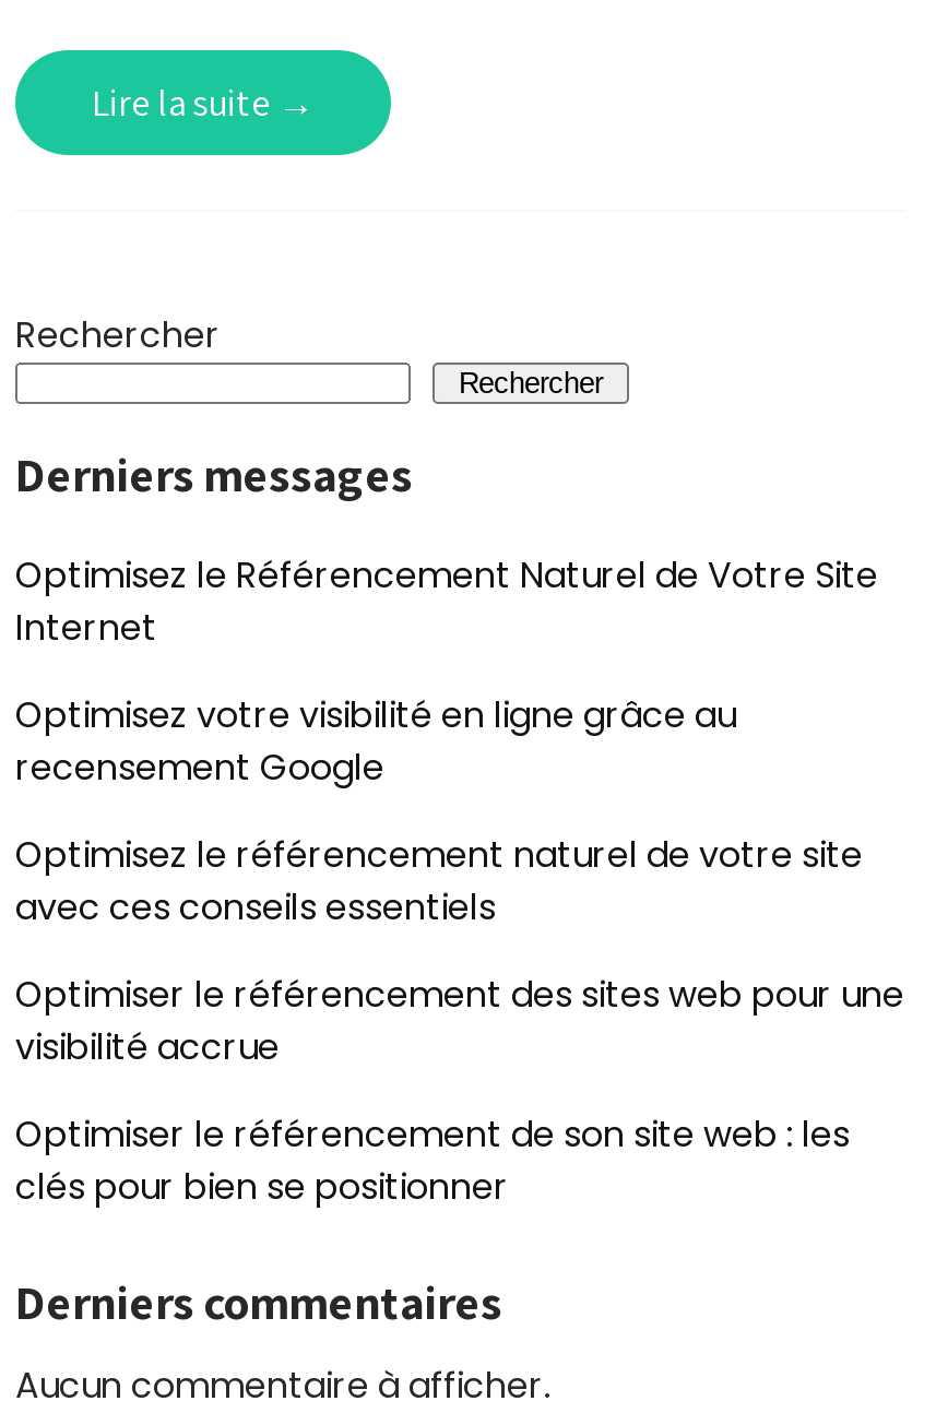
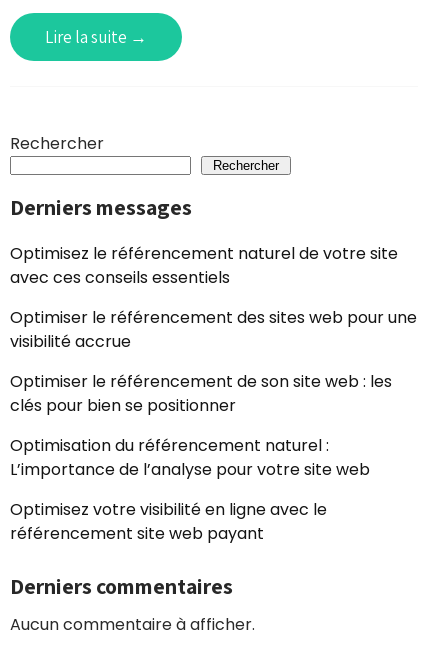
[15,550,878,793] Optimisez le Référencement Naturel de Votre Site | Internet | Optimisez votre visibilité en ligne grâce au | recensement Google -> none
moved [15,830,904,1212] -> [10,242,417,417]: Optimisez le référencement naturel de votre site | avec ces conseils essentiels | Optimiser le référencement des sites web pour une | visibilité accrue | Optimiser le référencement de son site web : les | clés pour bien se positionner
none -> [10,434,370,545] Optimisation du référencement naturel : | L’importance de l’analyse pour votre site web | Optimisez votre visibilité en ligne avec le | référencement site web payant

